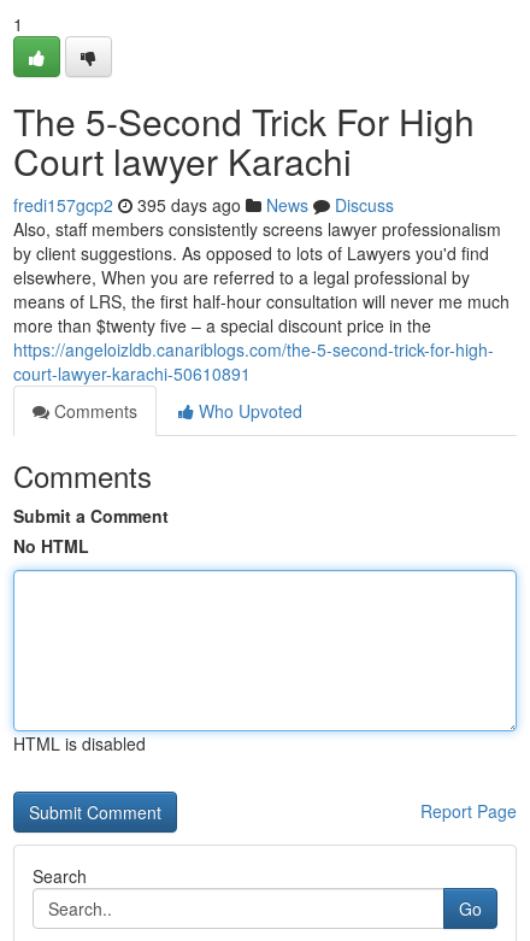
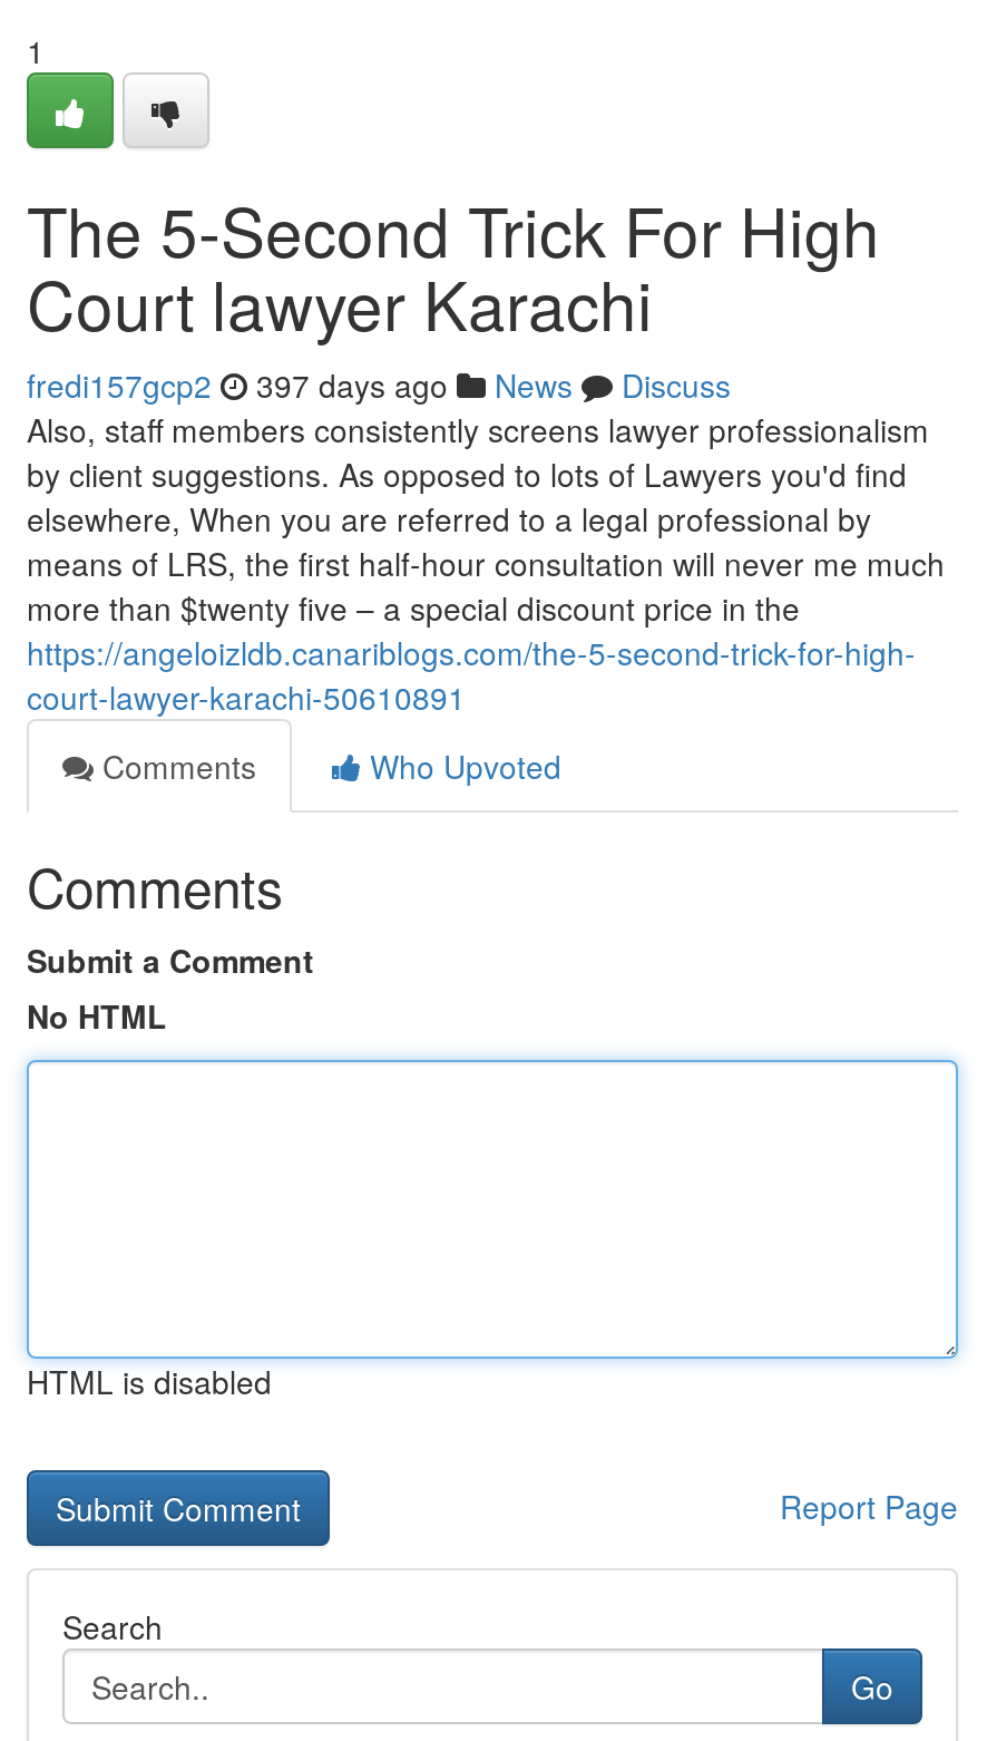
[13,193,394,217] fredi157gcp2 395 days ago News Discuss -> [27,362,731,407] fredi157gcp2 397 days ago News Discuss

